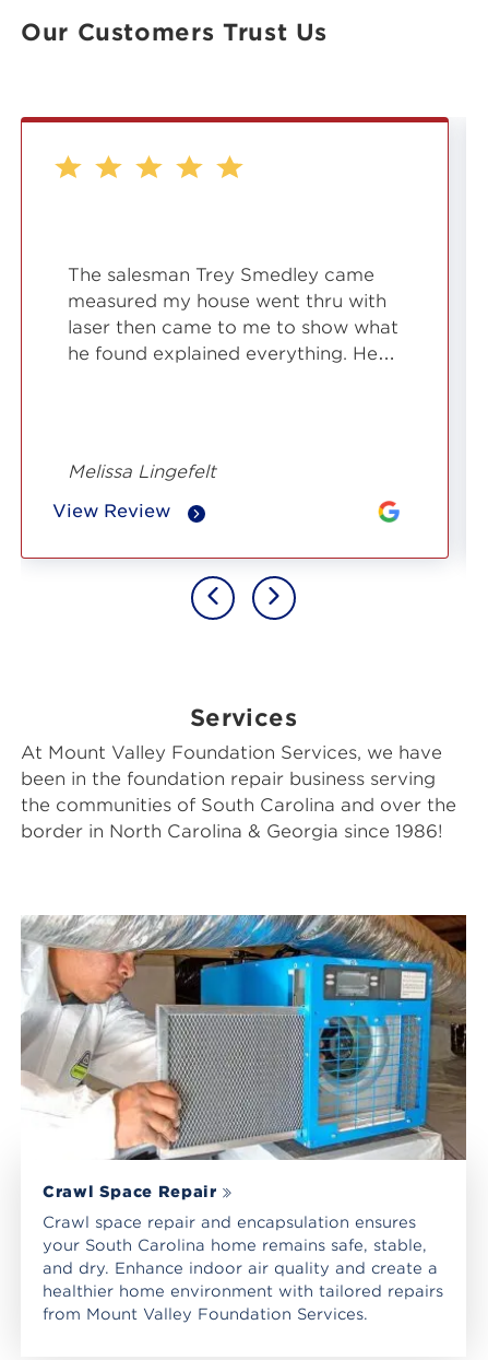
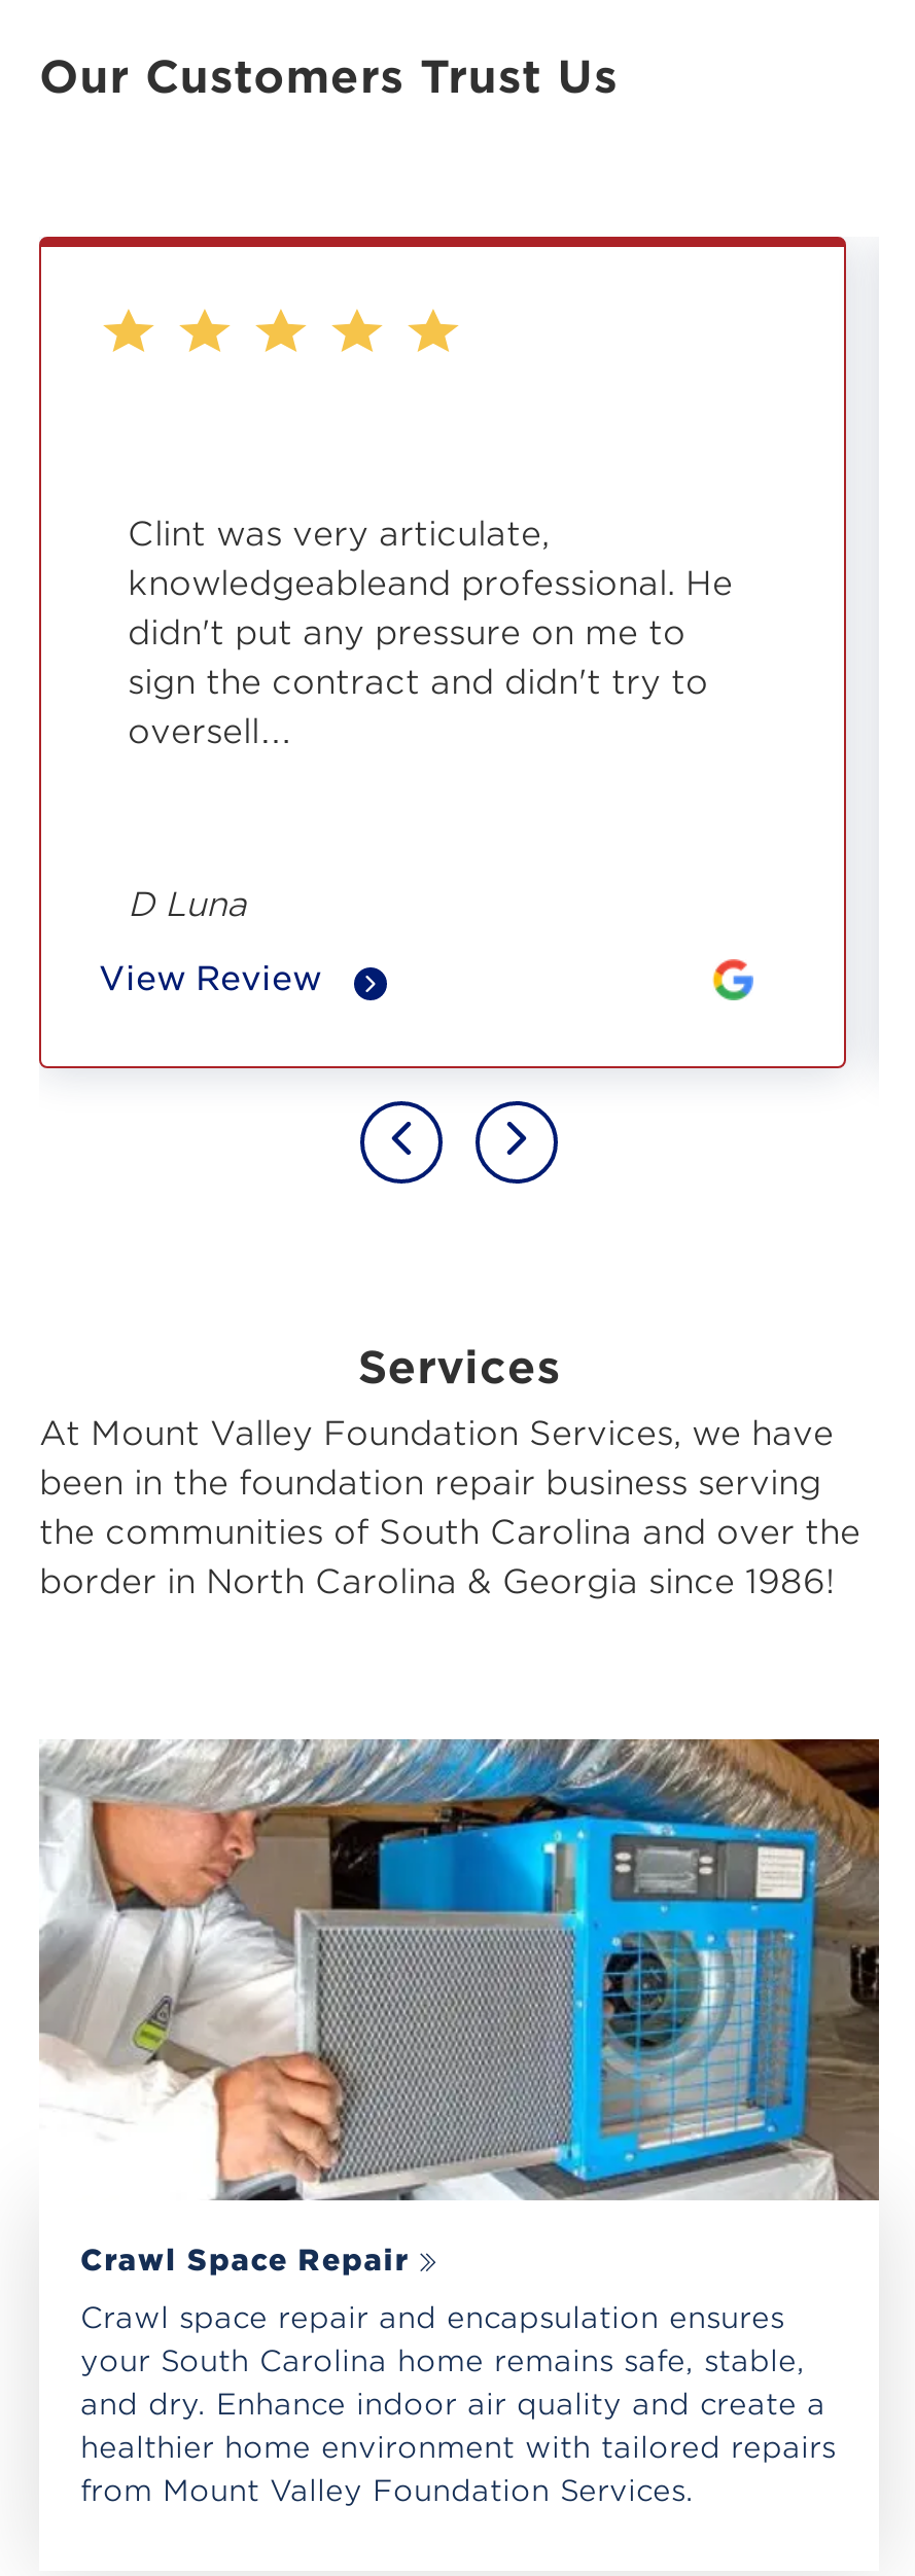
[68,265,398,364] The salesman Trey Smedley came | measured my house went thru with | laser then came to me to show what | he found explained everything. He… -> [128,515,733,752] Clint was very articulate, | knowledgeableand professional. He | didn't put any pressure on me to | sign the contract and didn't try to | oversell…
[68,462,216,483] Melissa Lingefelt -> [128,886,247,925] D Luna

